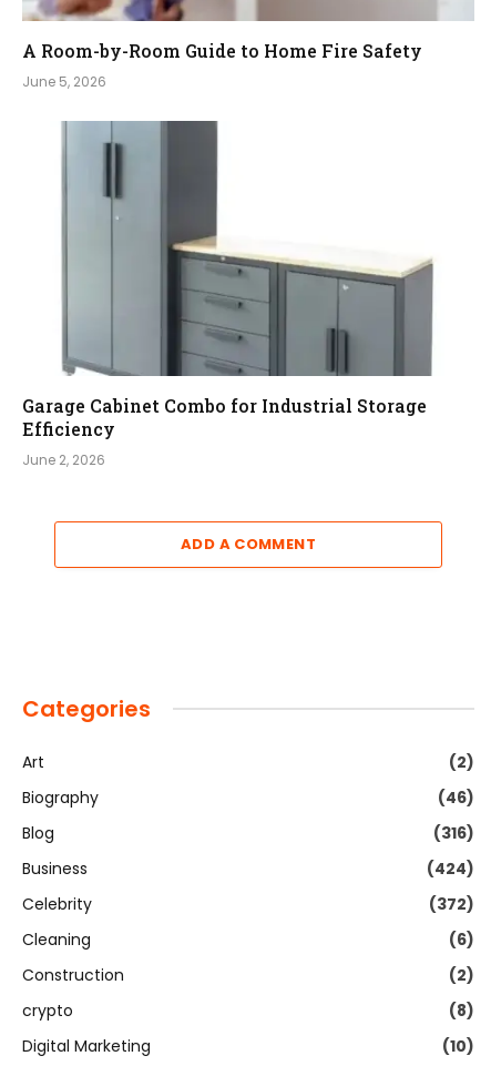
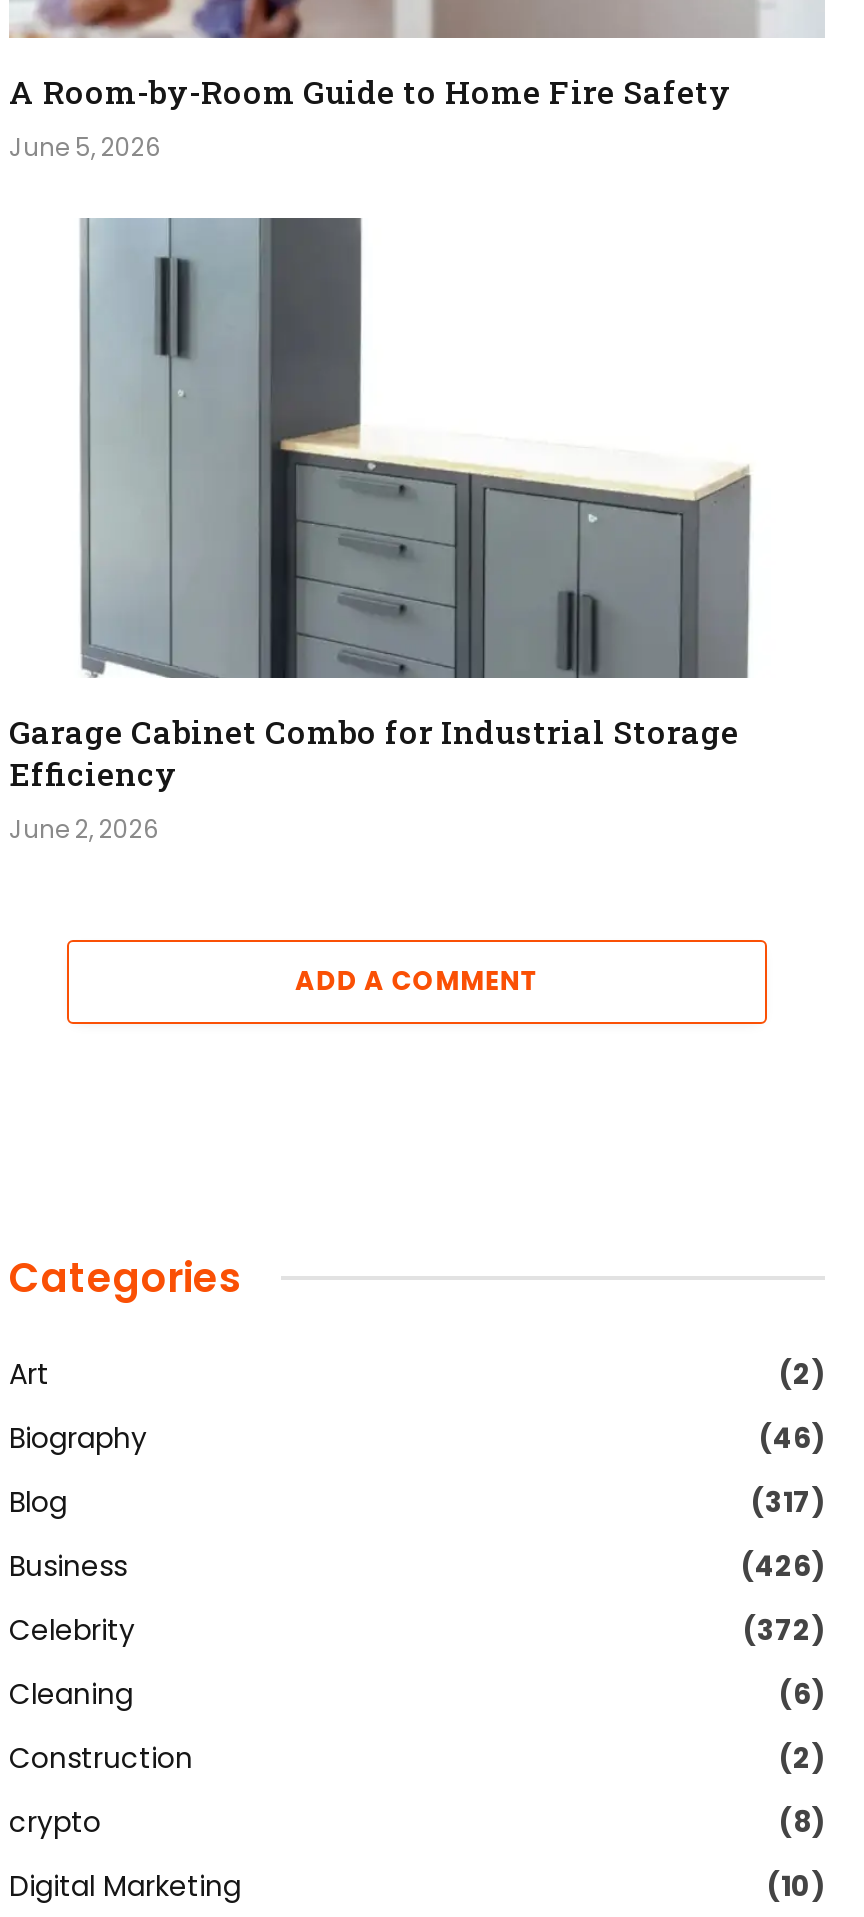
[433,822,474,844] (316) -> [751,1481,825,1521] (317)
[427,857,474,879] (424) -> [741,1545,825,1585] (426)

